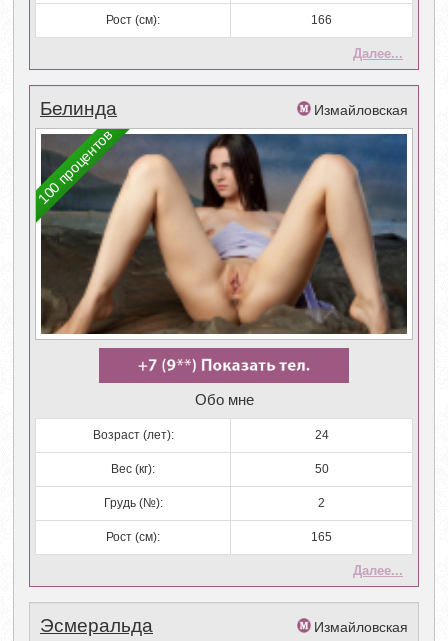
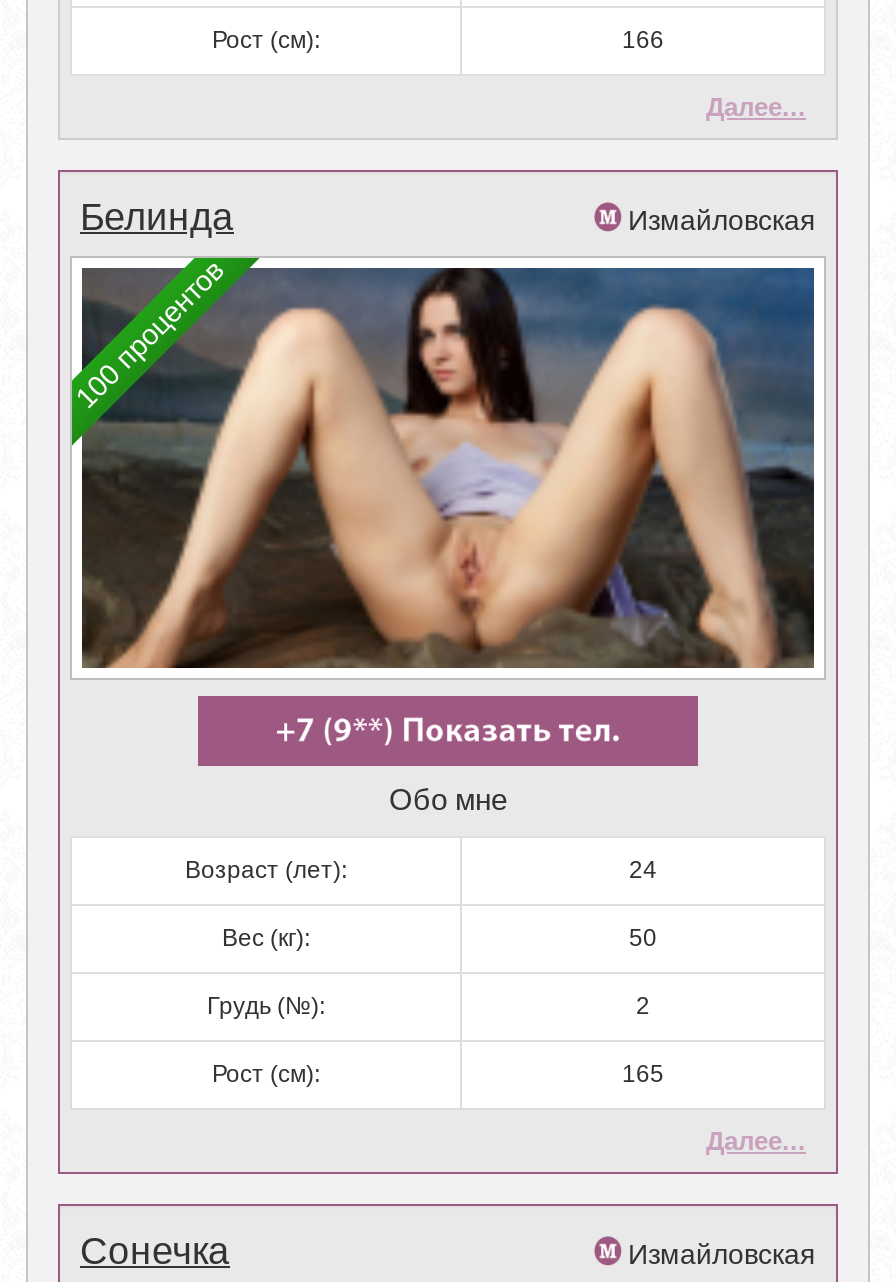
[40,615,153,636] Эсмеральда -> [80,1230,230,1272] Сонечка

